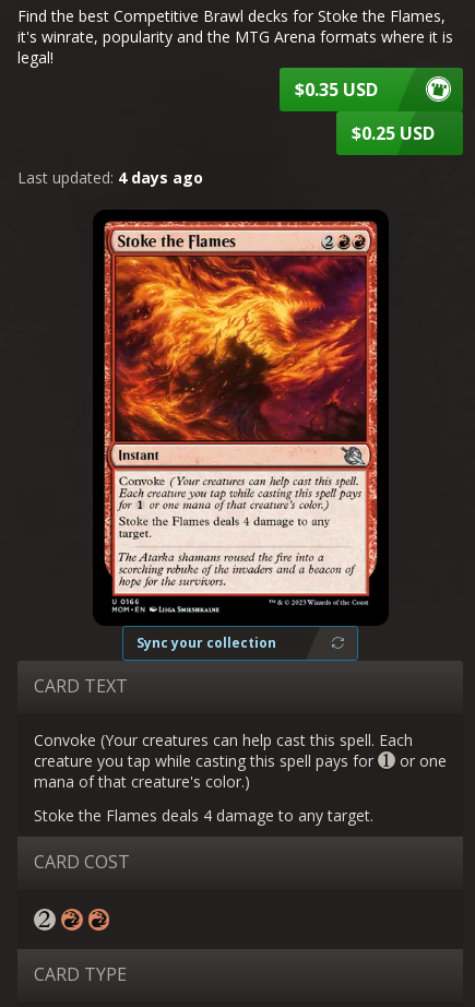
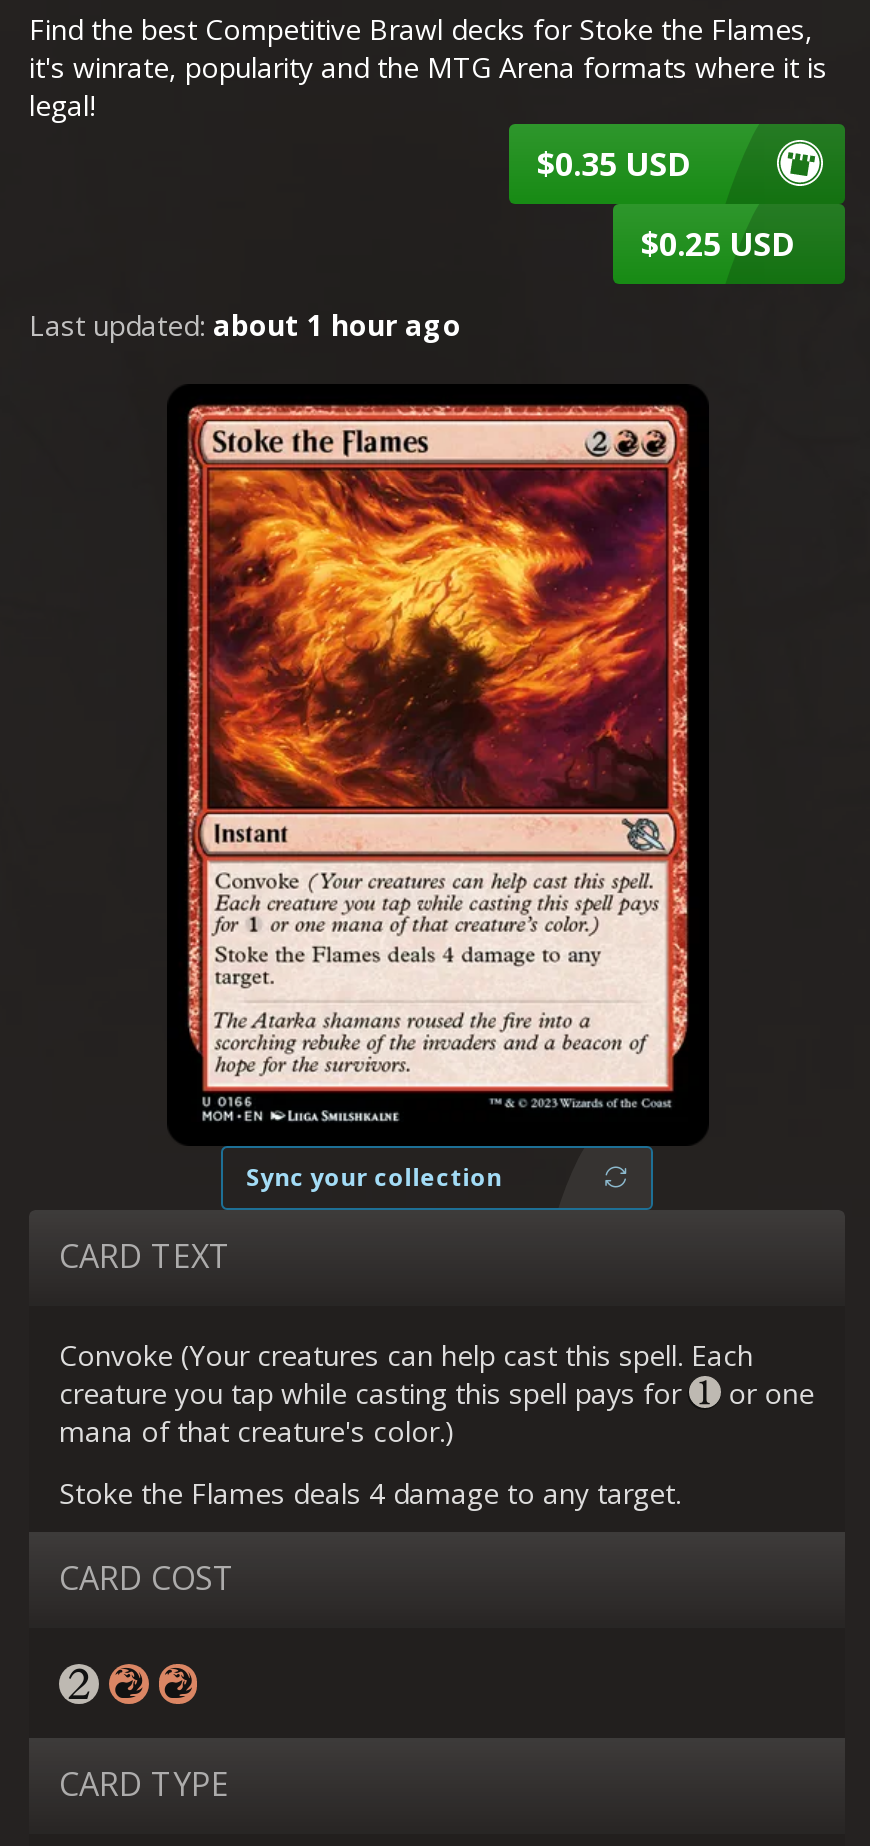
[17,167,203,188] Last updated: 4 days ago -> [29,306,461,344] Last updated: about 1 hour ago

